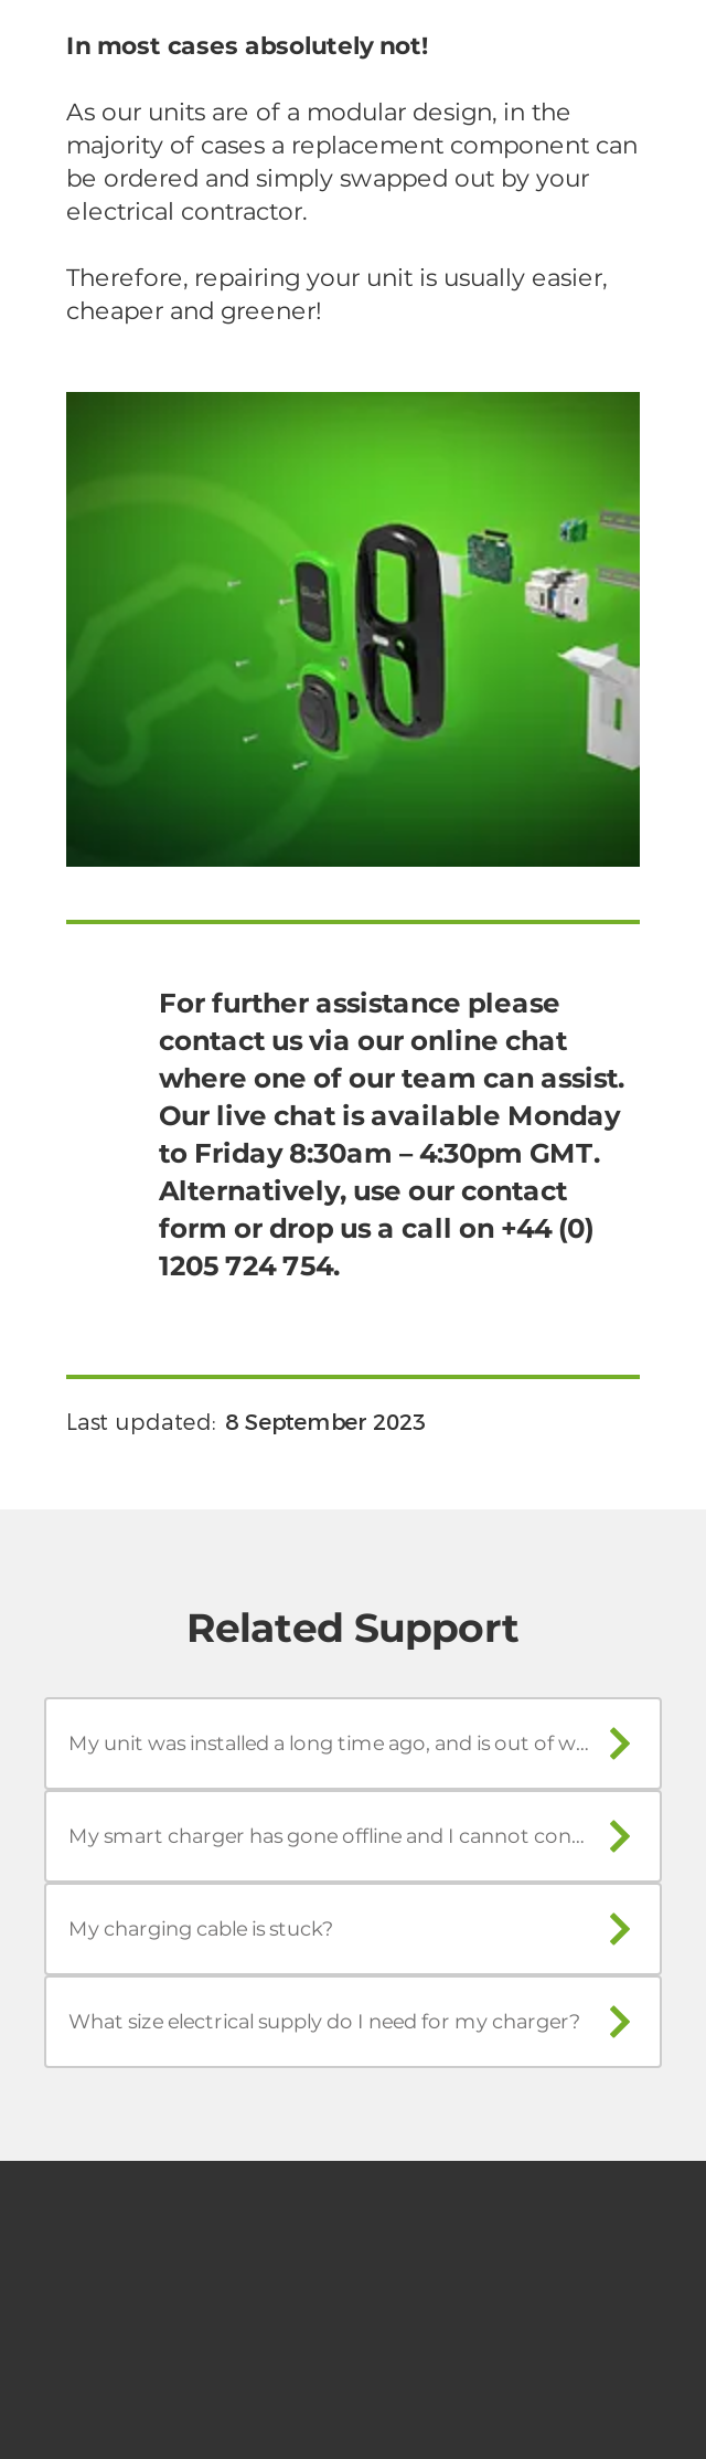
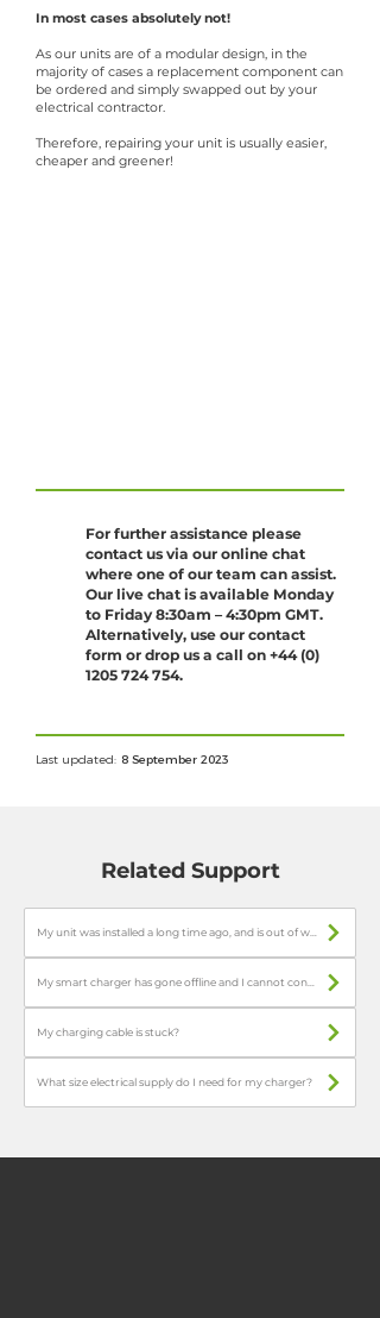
[64,390,642,602] [image] -> none

